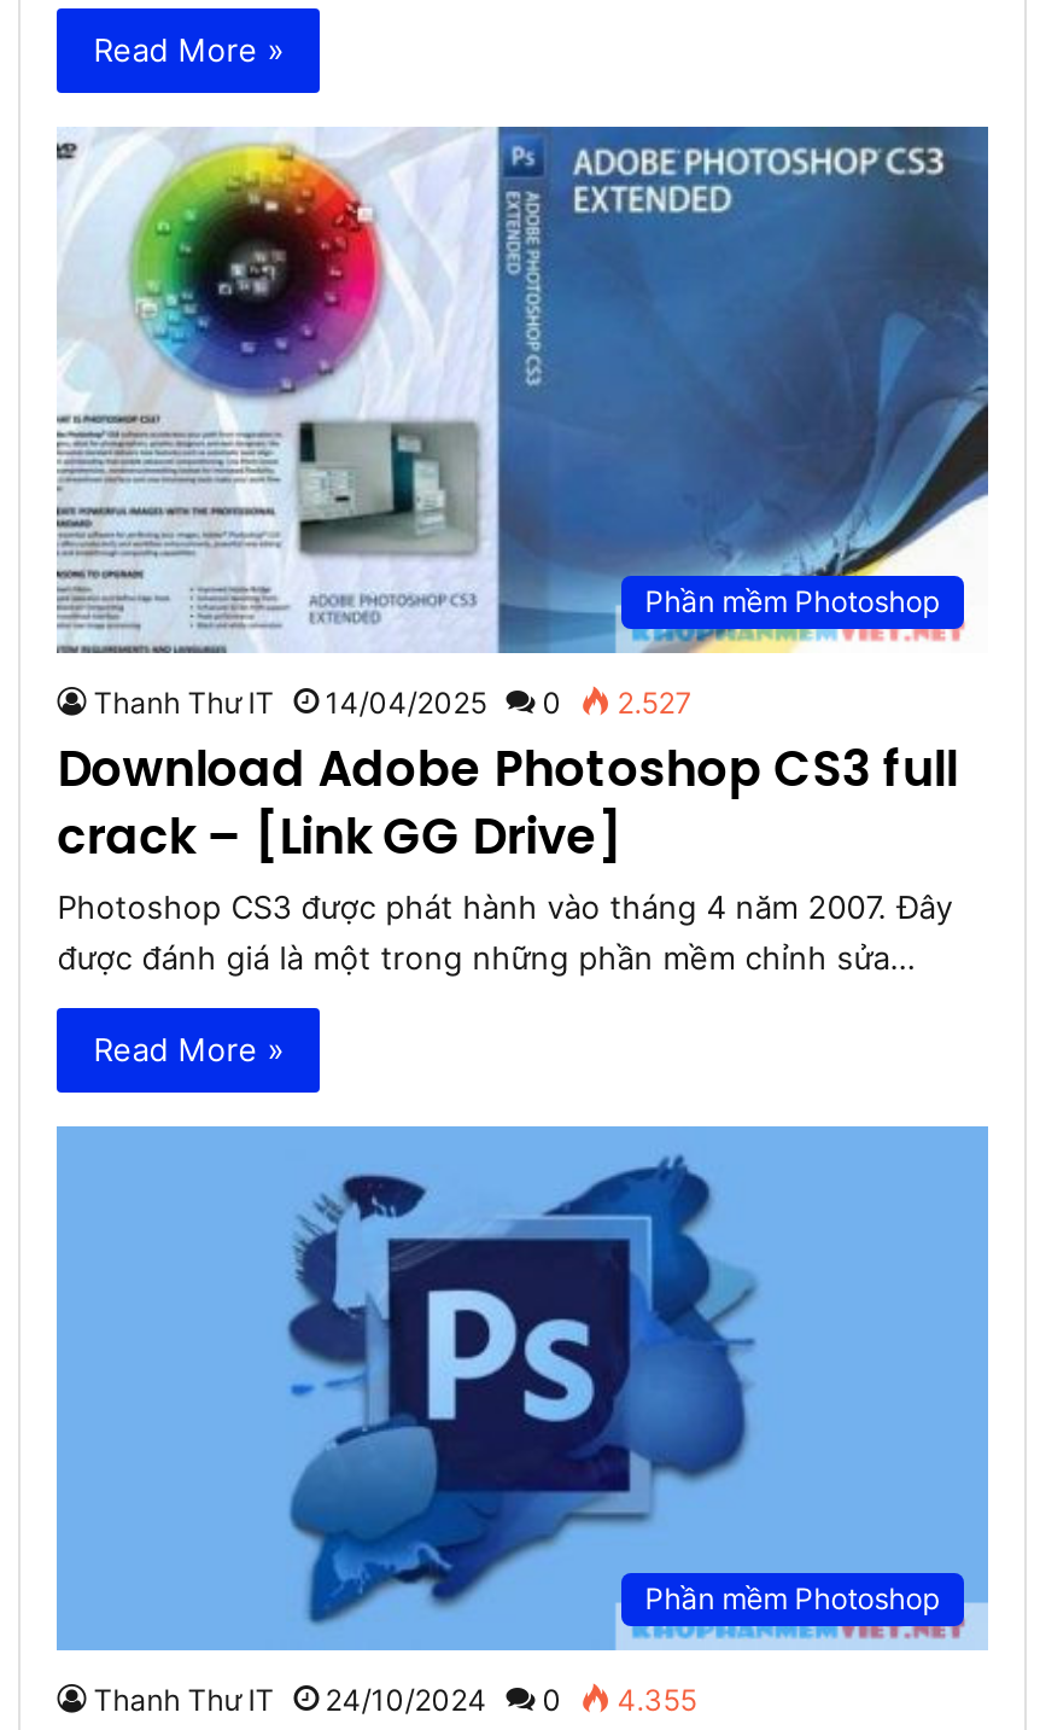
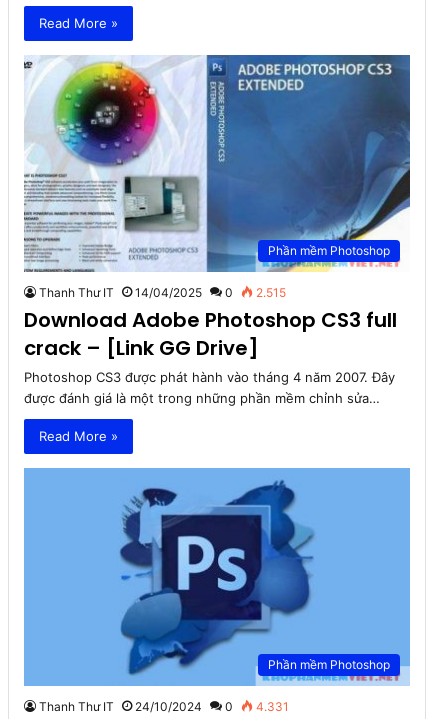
[94,685,692,721] Thanh Thư IT 14/04/2025 0 2.527 -> [39,285,286,300] Thanh Thư IT 14/04/2025 0 2.515
[94,1683,697,1719] Thanh Thư IT 24/10/2024 0 4.355 -> [39,699,289,714] Thanh Thư IT 24/10/2024 0 4.331

